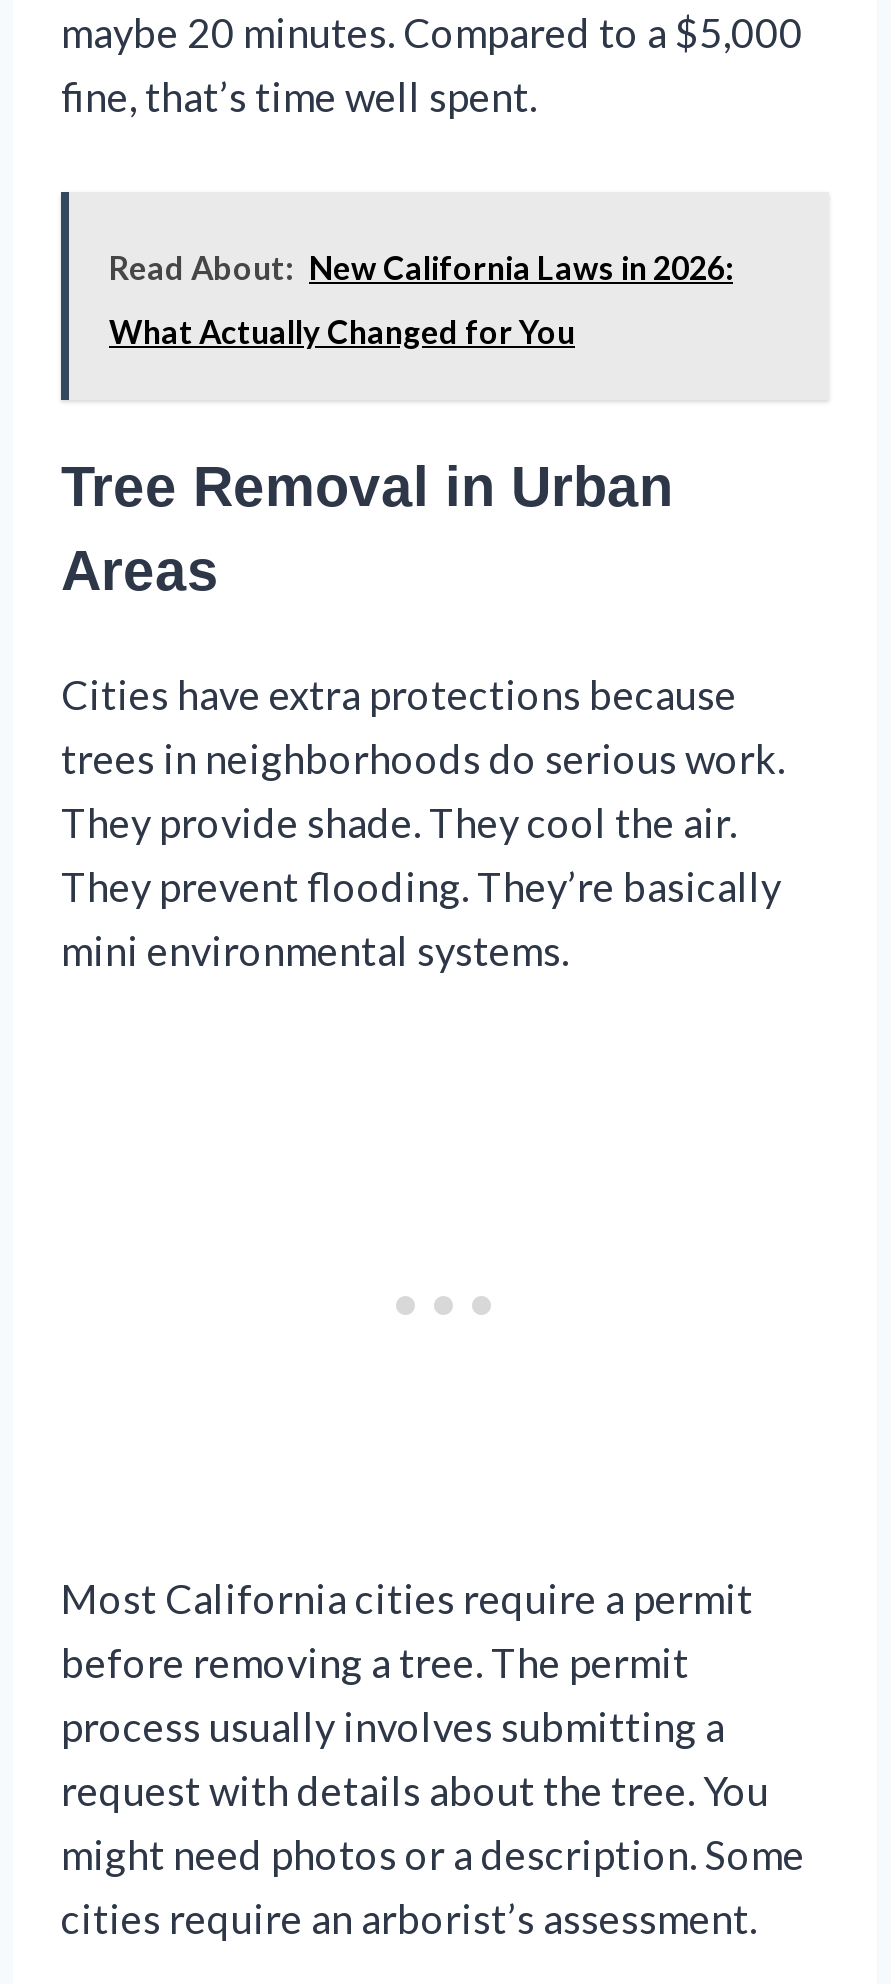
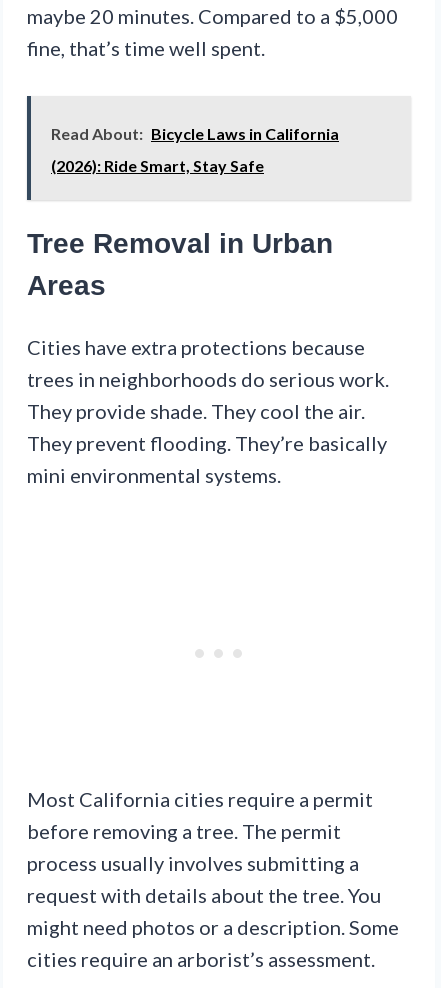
[109,248,733,286] Read About: New California Laws in 2026: -> [51,124,339,143] Read About: Bicycle Laws in California
[109,312,575,350] What Actually Changed for You -> [51,156,264,175] (2026): Ride Smart, Stay Safe

